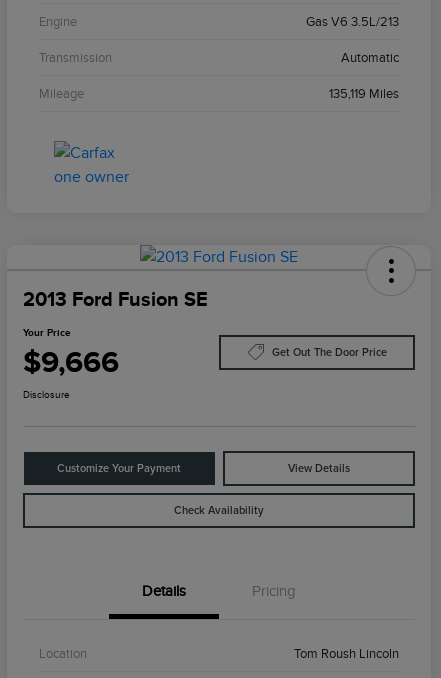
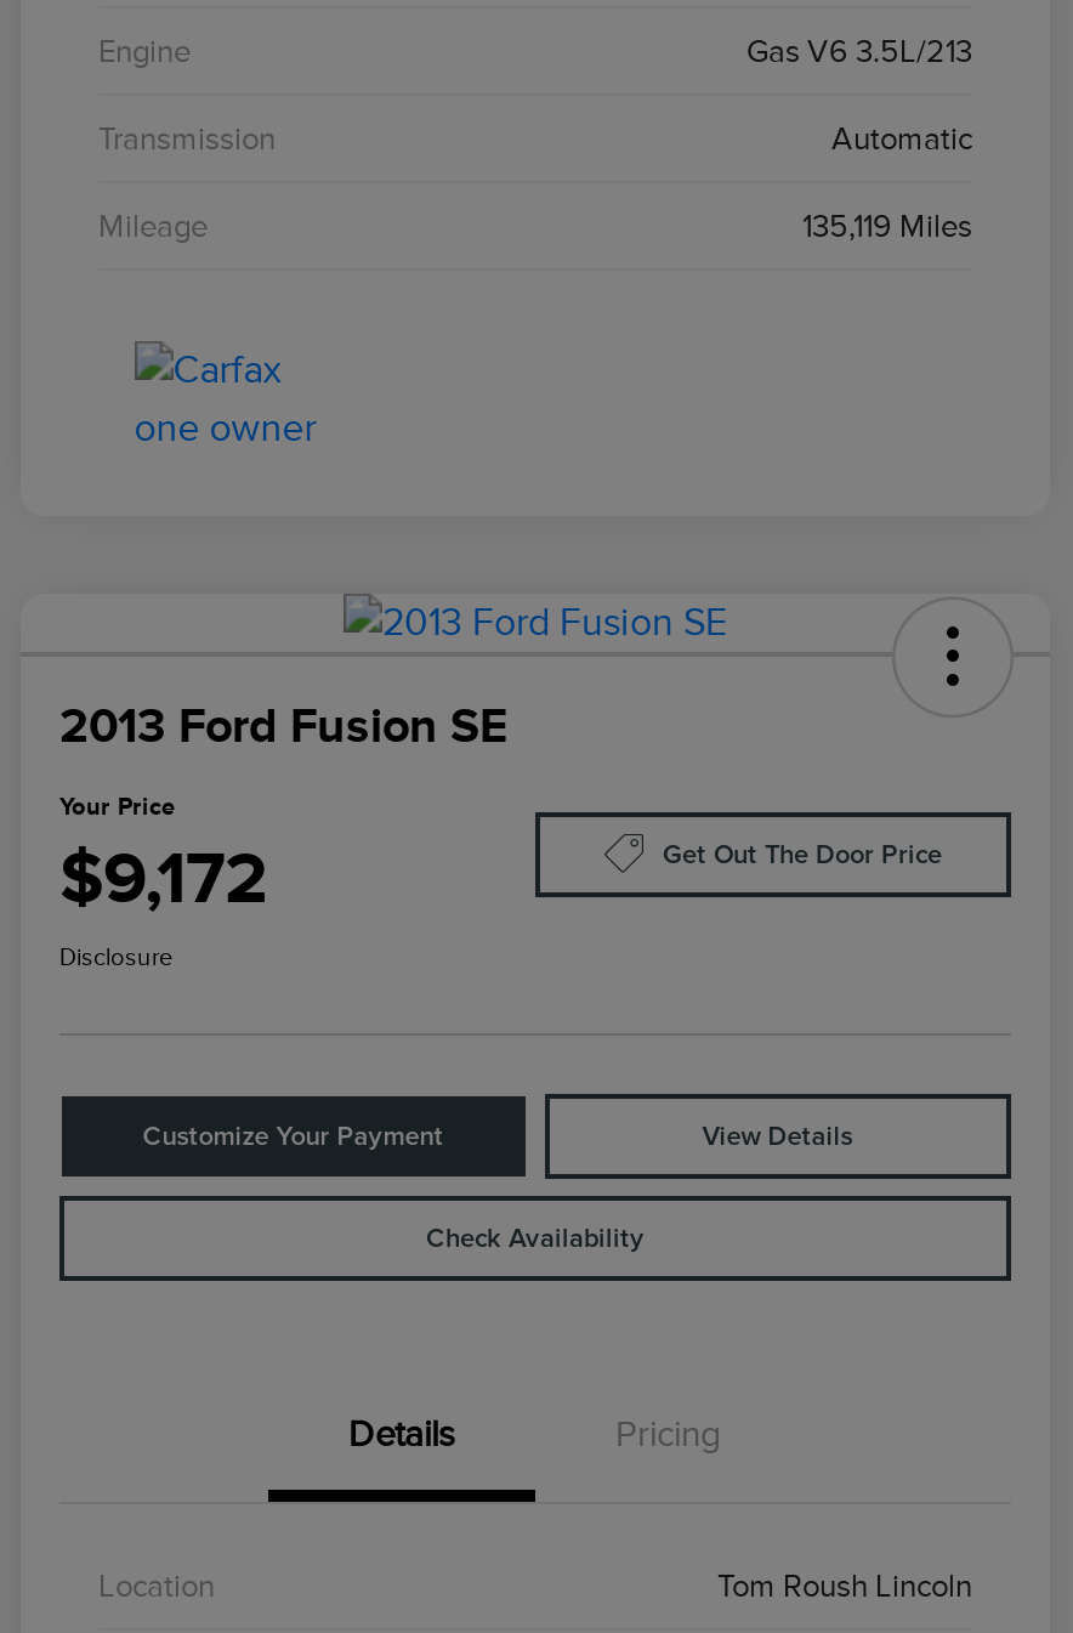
[23,345,119,379] $9,666 -> [59,837,268,920] $9,172

